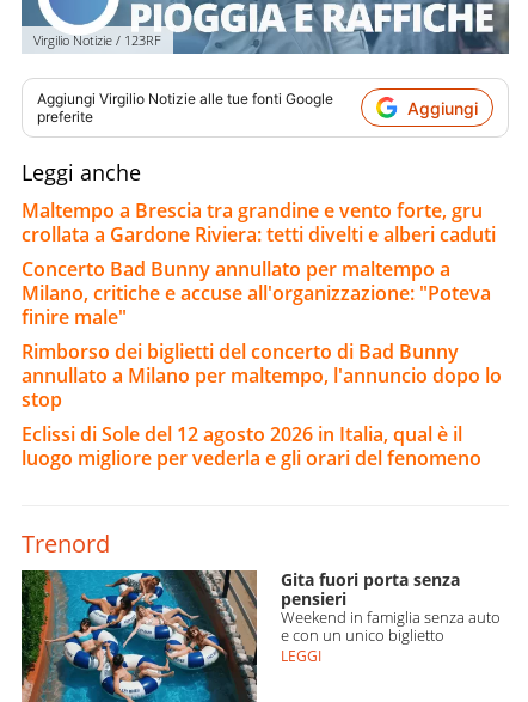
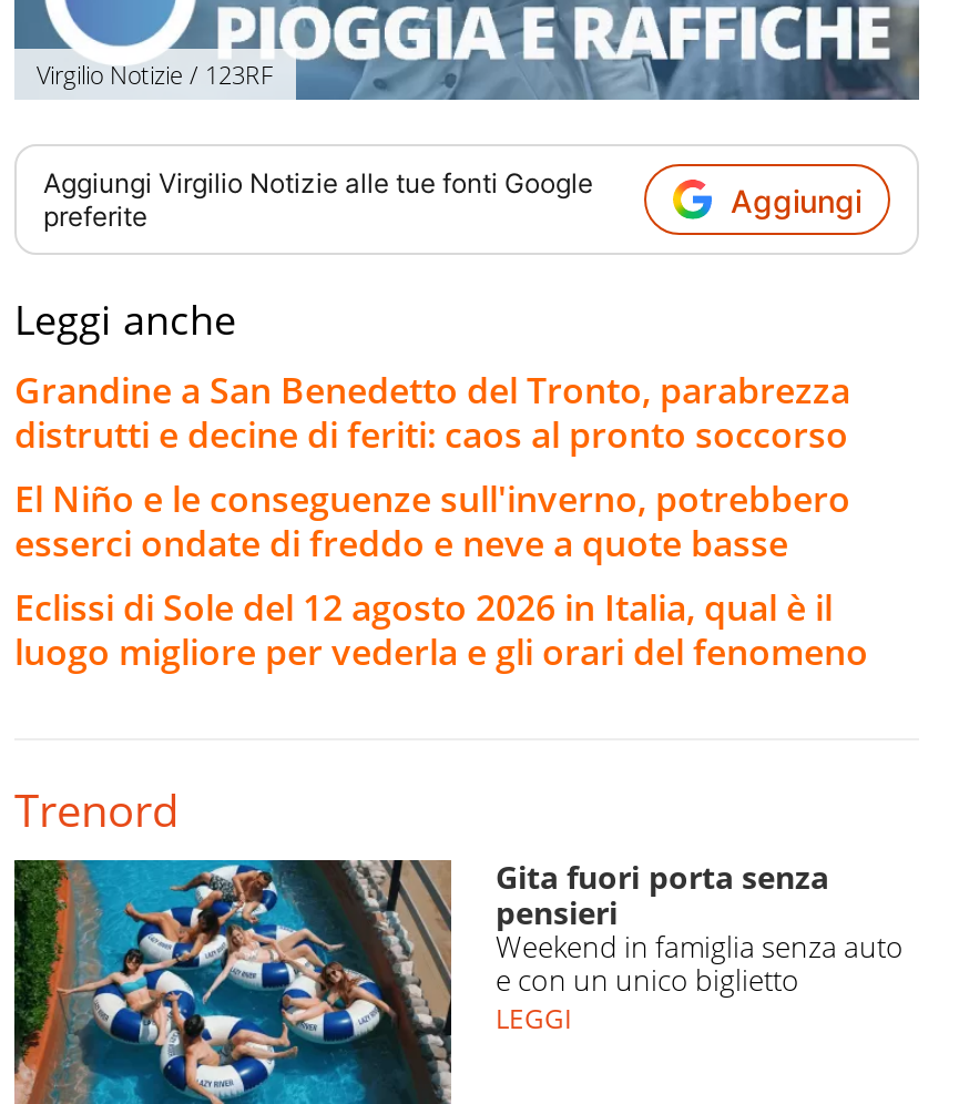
[22,198,502,413] Maltempo a Brescia tra grandine e vento forte, gru | crollata a Gardone Riviera: tetti divelti e alberi caduti | Concerto Bad Bunny annullato per maltempo a | Milano, critiche e accuse all'organizzazione: "Poteva | finire male" | Rimborso dei biglietti del concerto di Bad Bunny | annullato a Milano per maltempo, l'annuncio dopo lo | stop -> [14,366,850,568] Grandine a San Benedetto del Tronto, parabrezza | distrutti e decine di feriti: caos al pronto soccorso | El Niño e le conseguenze sull'inverno, potrebbero | esserci ondate di freddo e neve a quote basse

